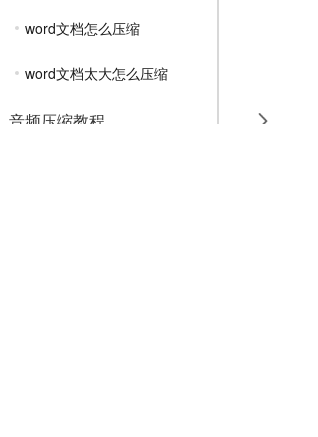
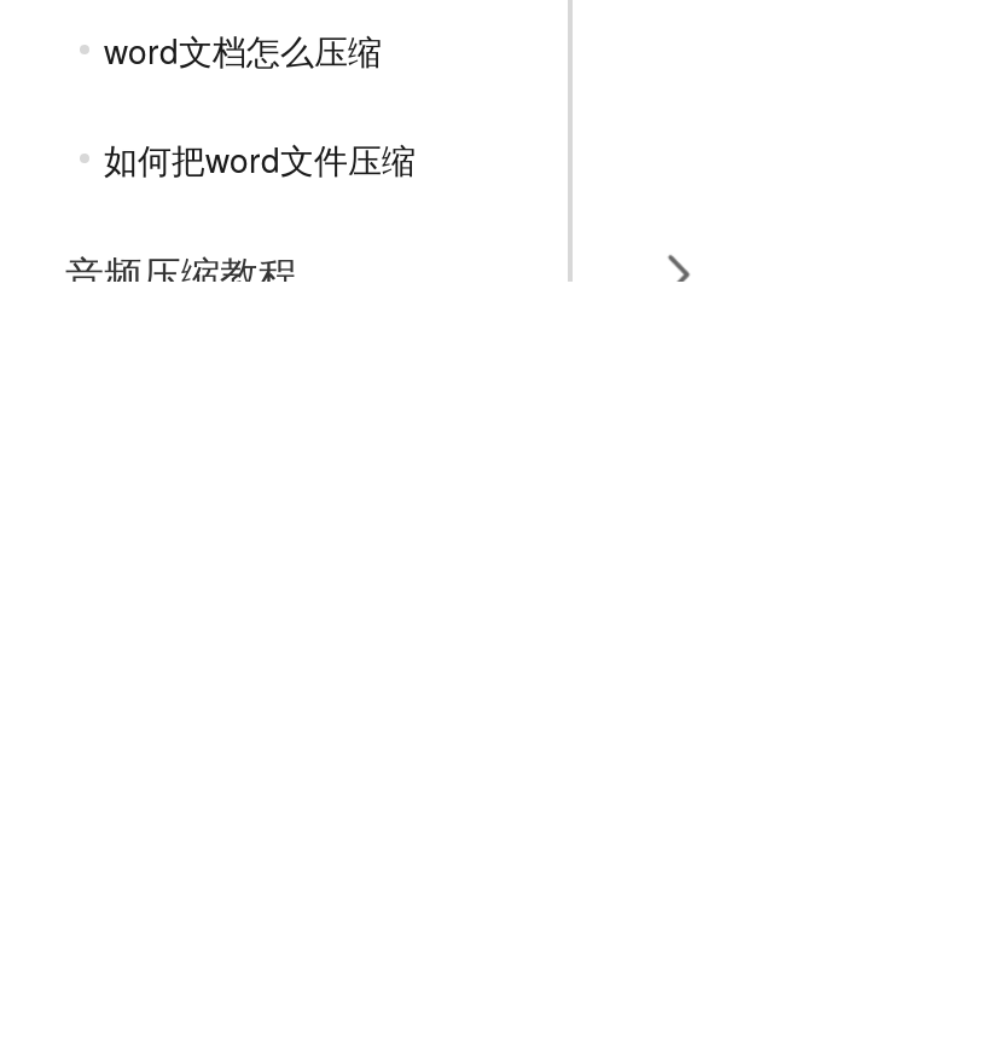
[25,63,168,83] word文档太大怎么压缩 -> [104,134,416,183] 如何把word文件压缩

